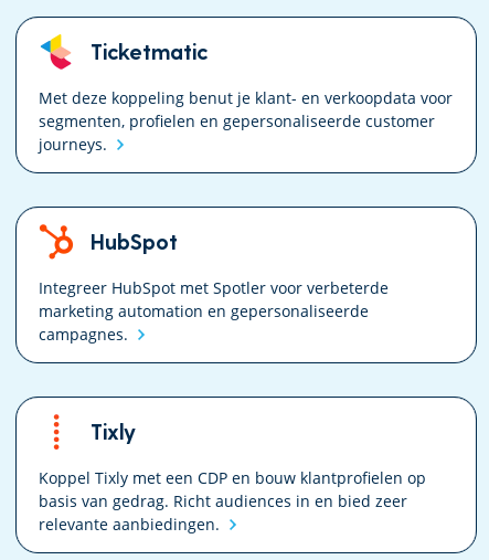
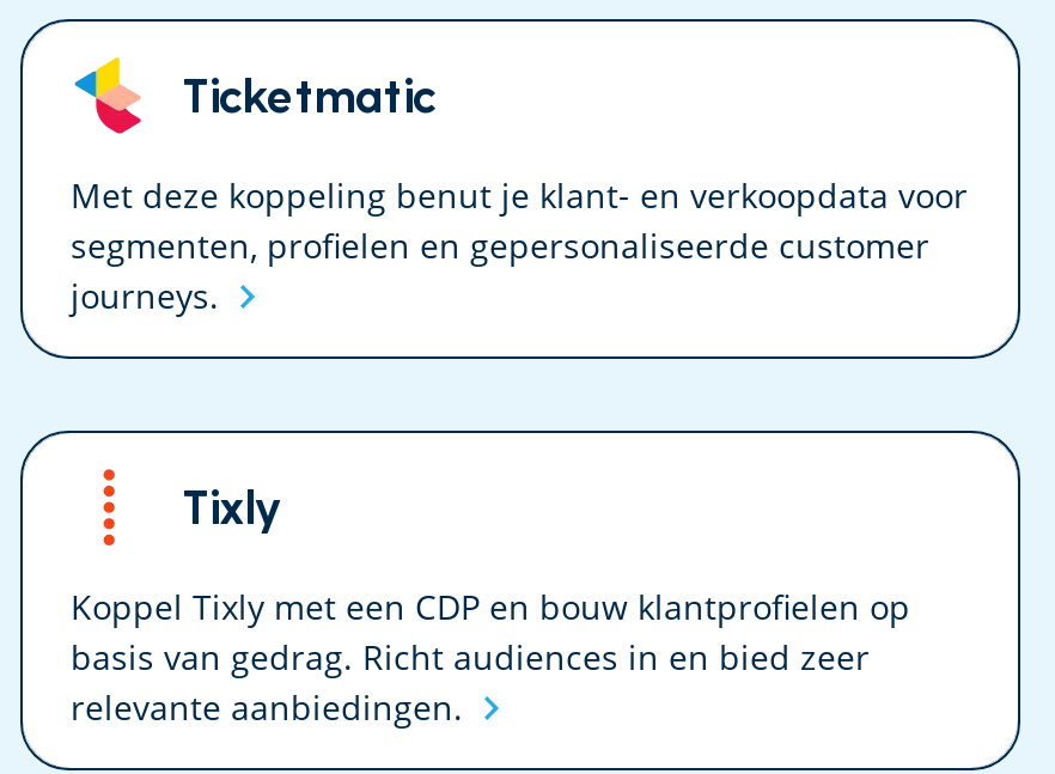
[39,223,389,344] [image] | HubSpot | Integreer HubSpot met Spotler voor verbeterde | marketing automation en gepersonaliseerde | campagnes. -> none

